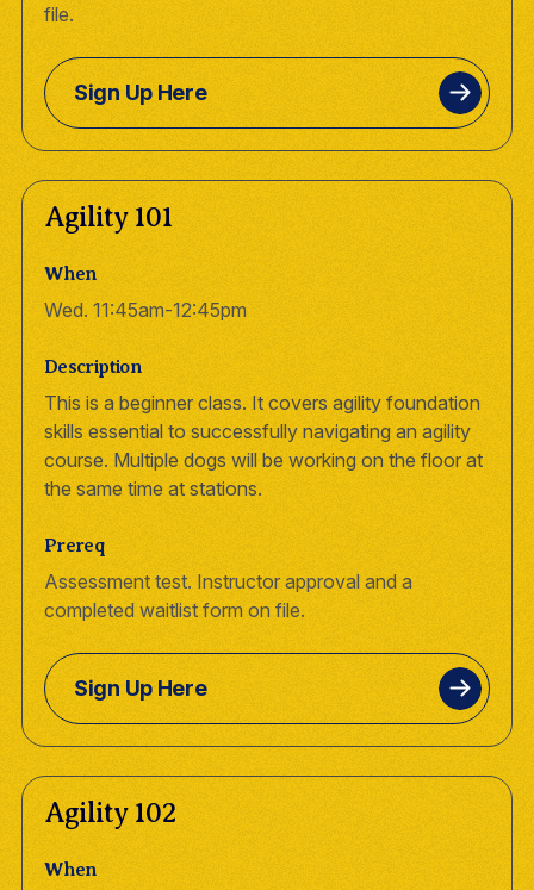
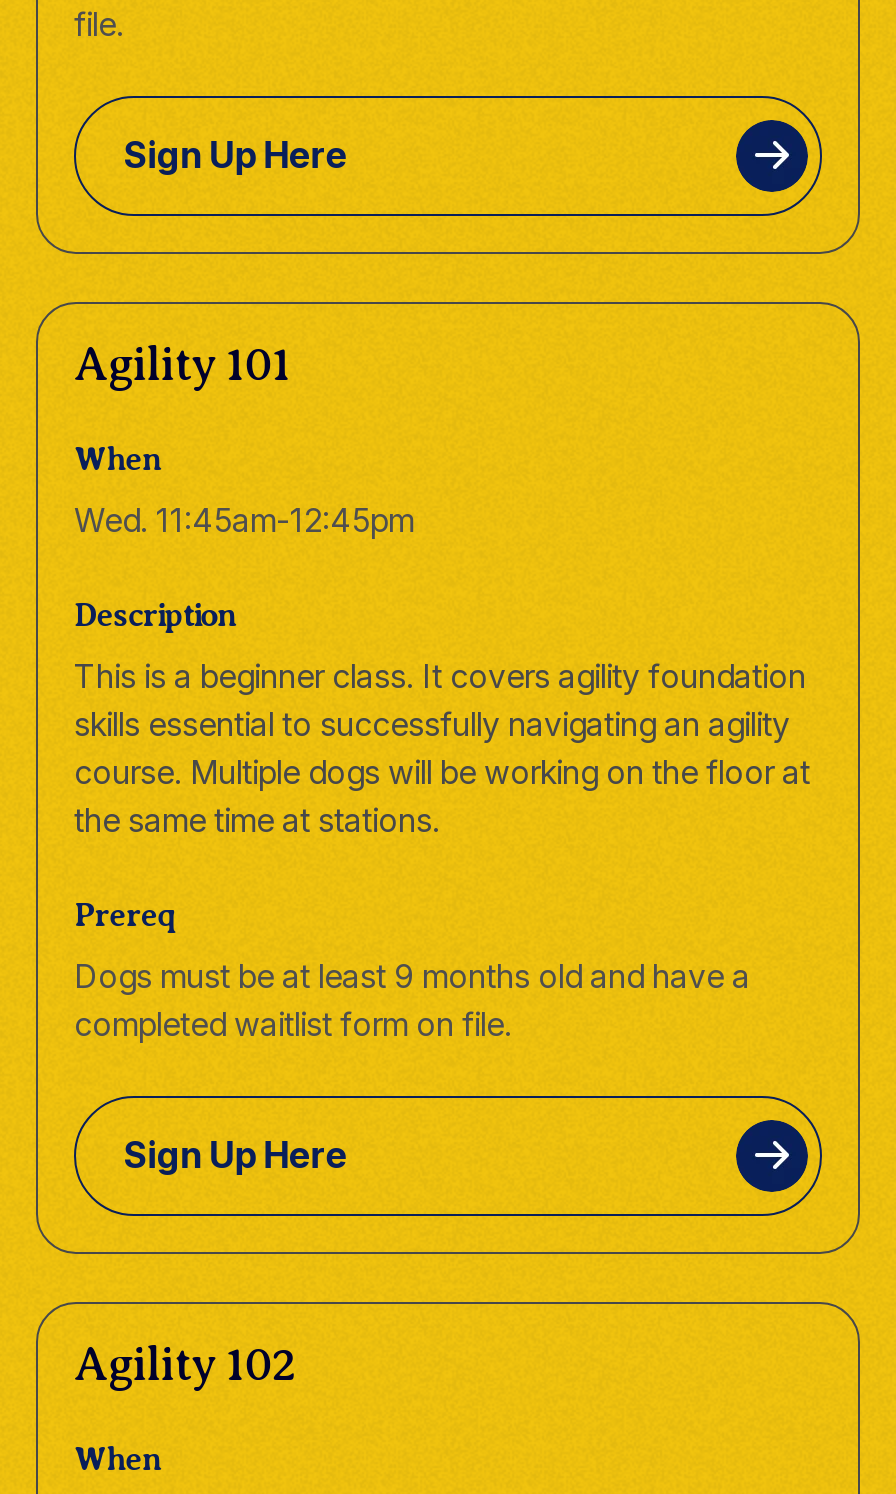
[44,570,412,593] Assessment test. Instructor approval and a -> [74,956,750,996] Dogs must be at least 9 months old and have a

